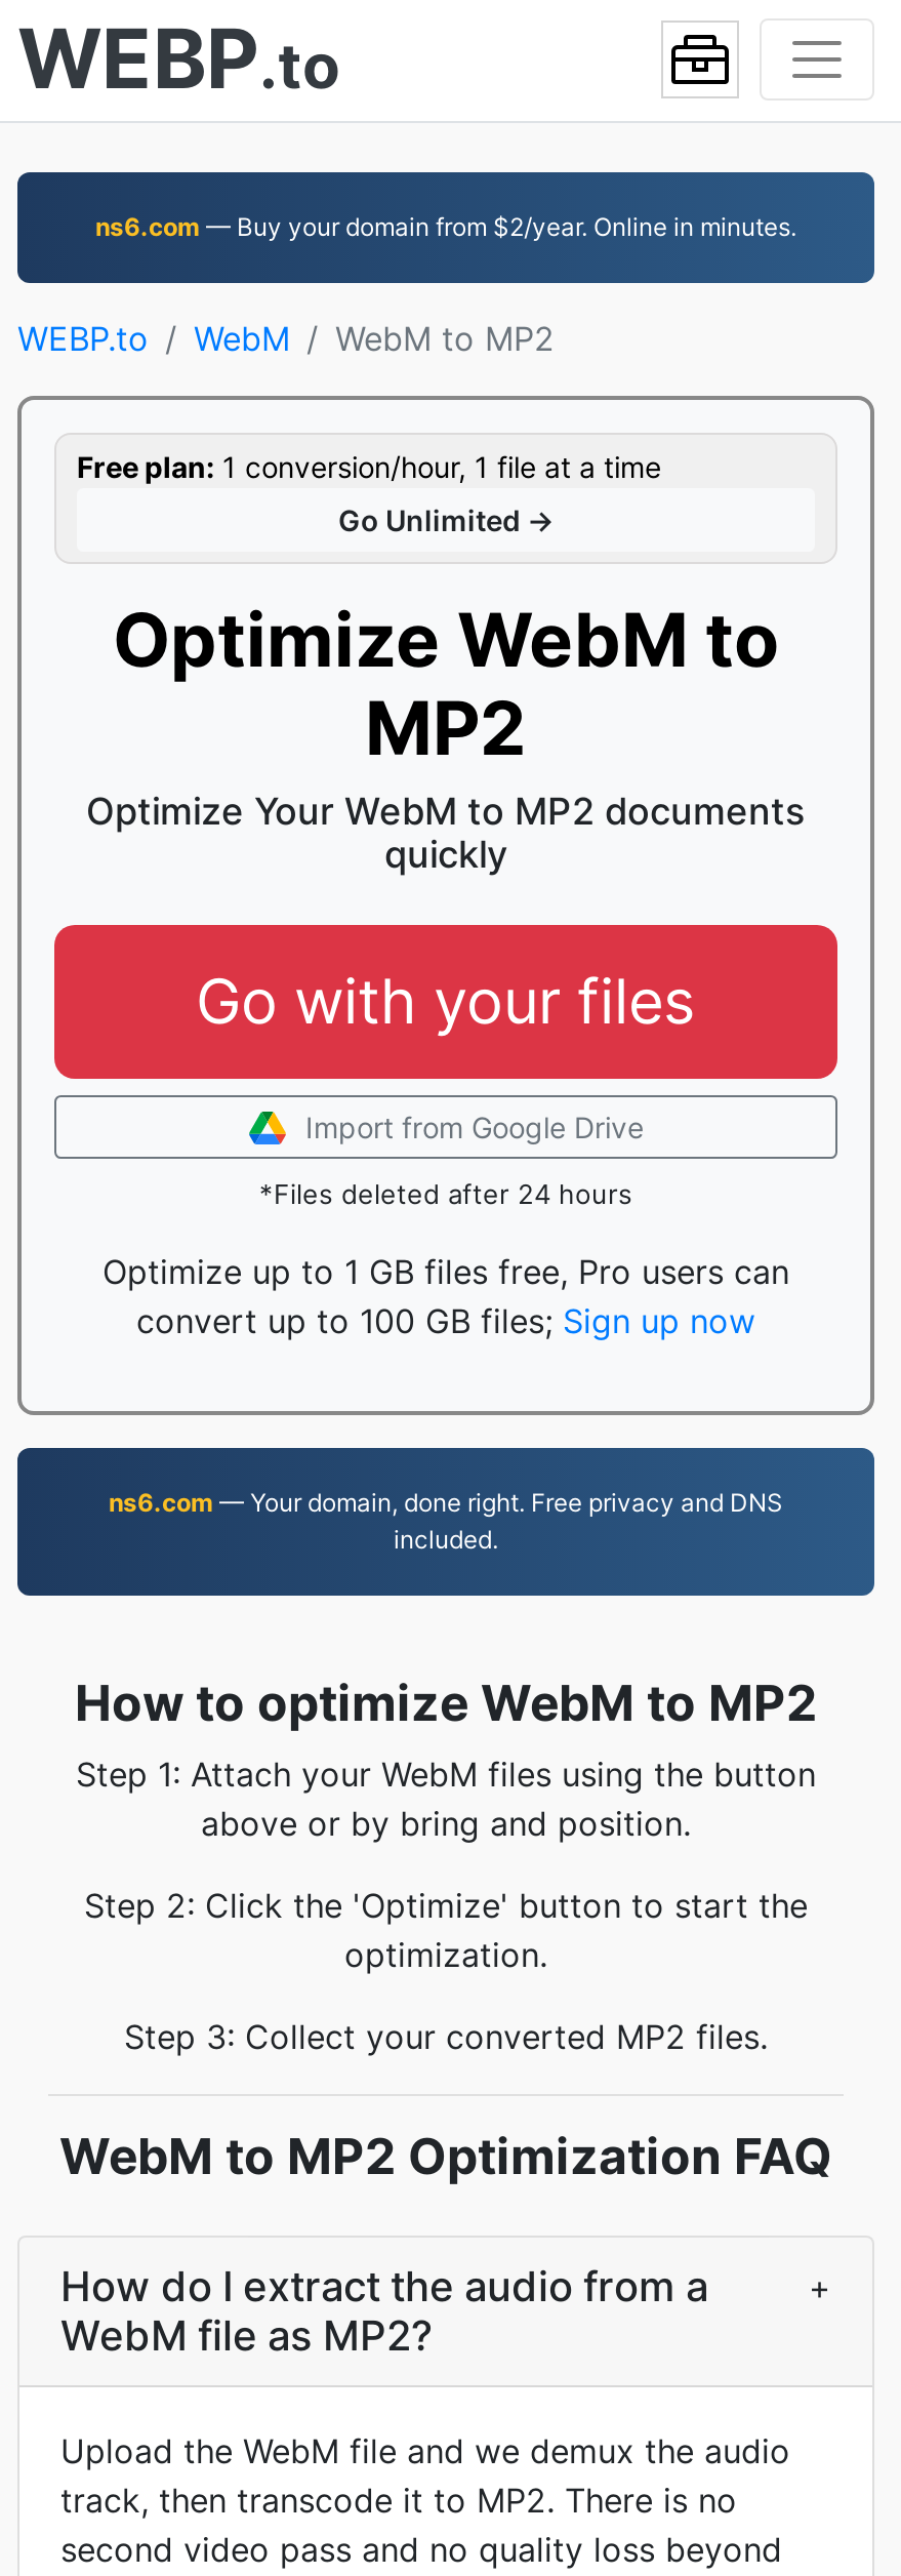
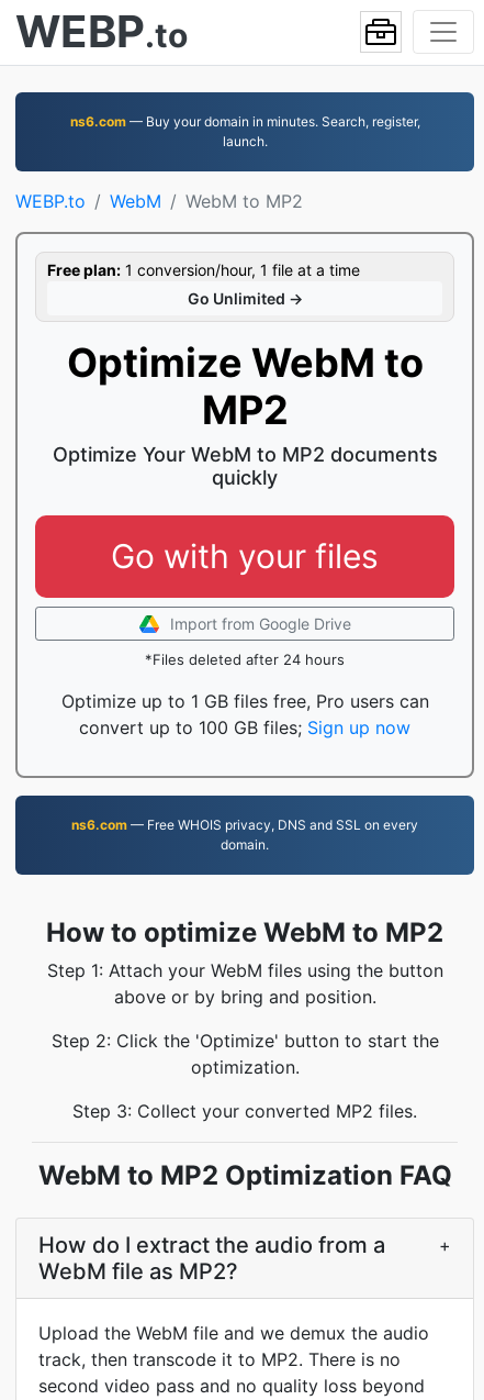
[95,211,796,242] ns6.com — Buy your domain from $2/year. Online in minutes. -> [70,113,420,149] ns6.com — Buy your domain in minutes. Search, register, | launch.
[109,1487,783,1555] ns6.com — Your domain, done right. Free privacy and DNS | included. -> [71,816,418,853] ns6.com — Free WHOIS privacy, DNS and SSL on every | domain.

